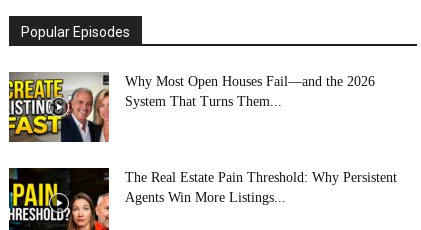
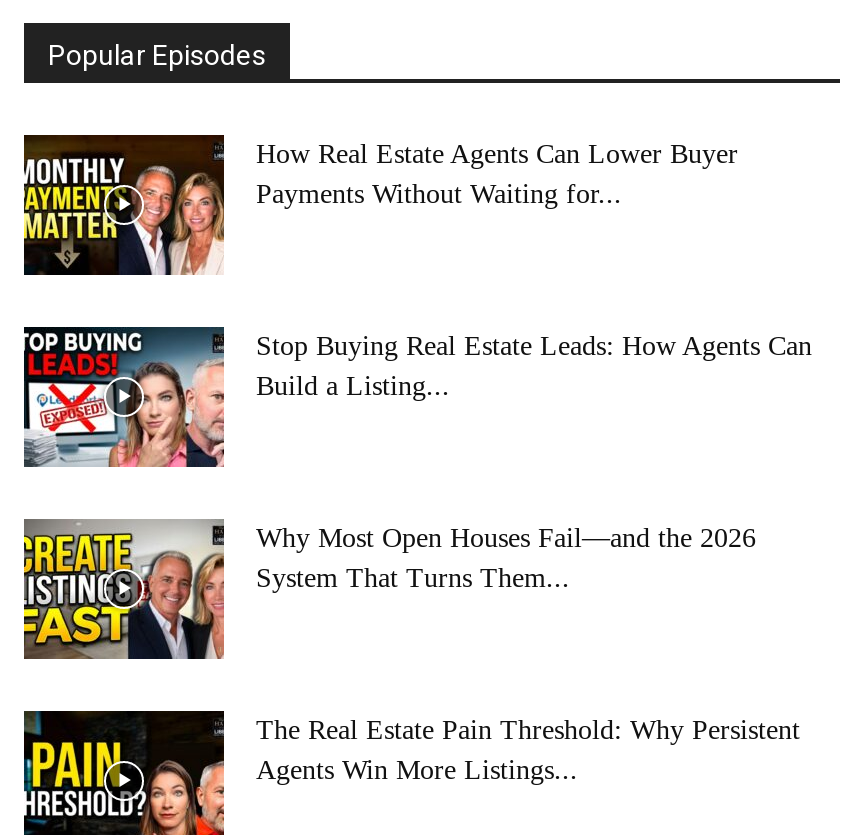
none -> [22,135,738,277] [image] | How Real Estate Agents Can Lower Buyer | Payments Without Waiting for...
none -> [24,327,812,469] [image] | Stop Buying Real Estate Leads: How Agents Can | Build a Listing...

